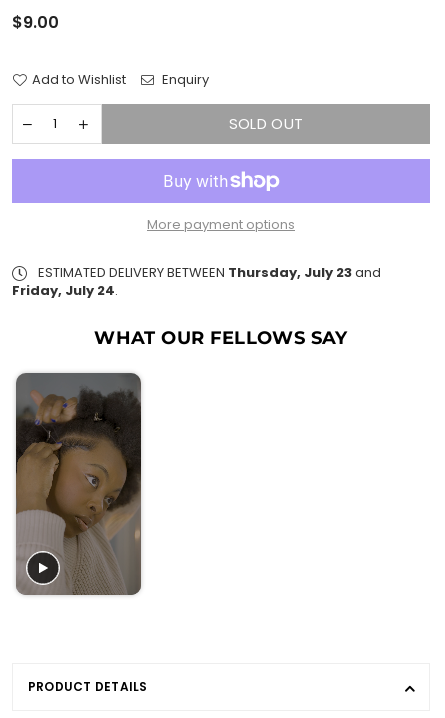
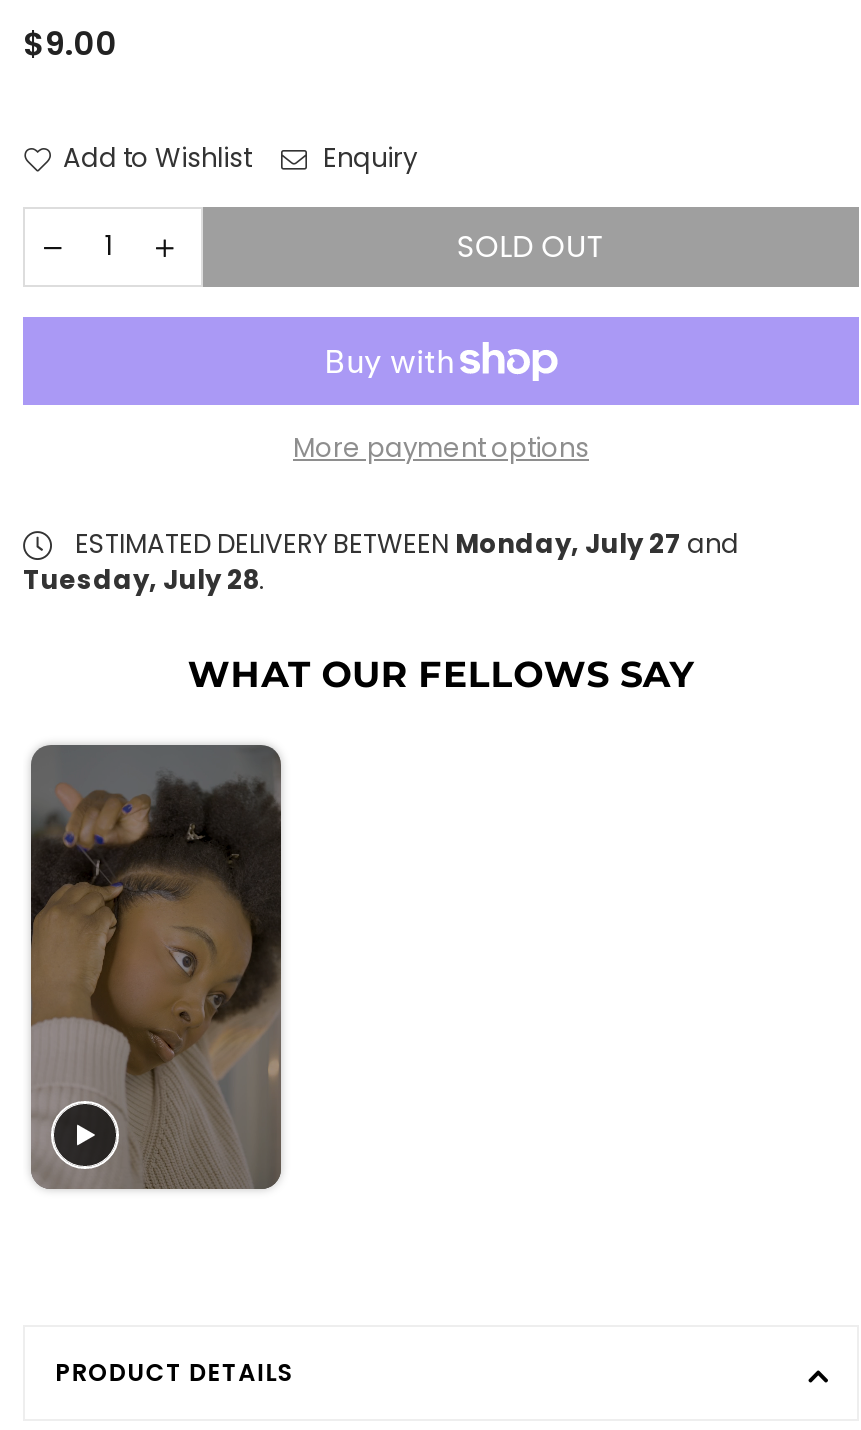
[35,263,381,282] ESTIMATED DELIVERY BETWEEN Thursday, July 23 and -> [69,525,739,563] ESTIMATED DELIVERY BETWEEN Monday, July 27 and
[12,281,118,300] Friday, July 24. -> [23,561,265,599] Tuesday, July 28.

